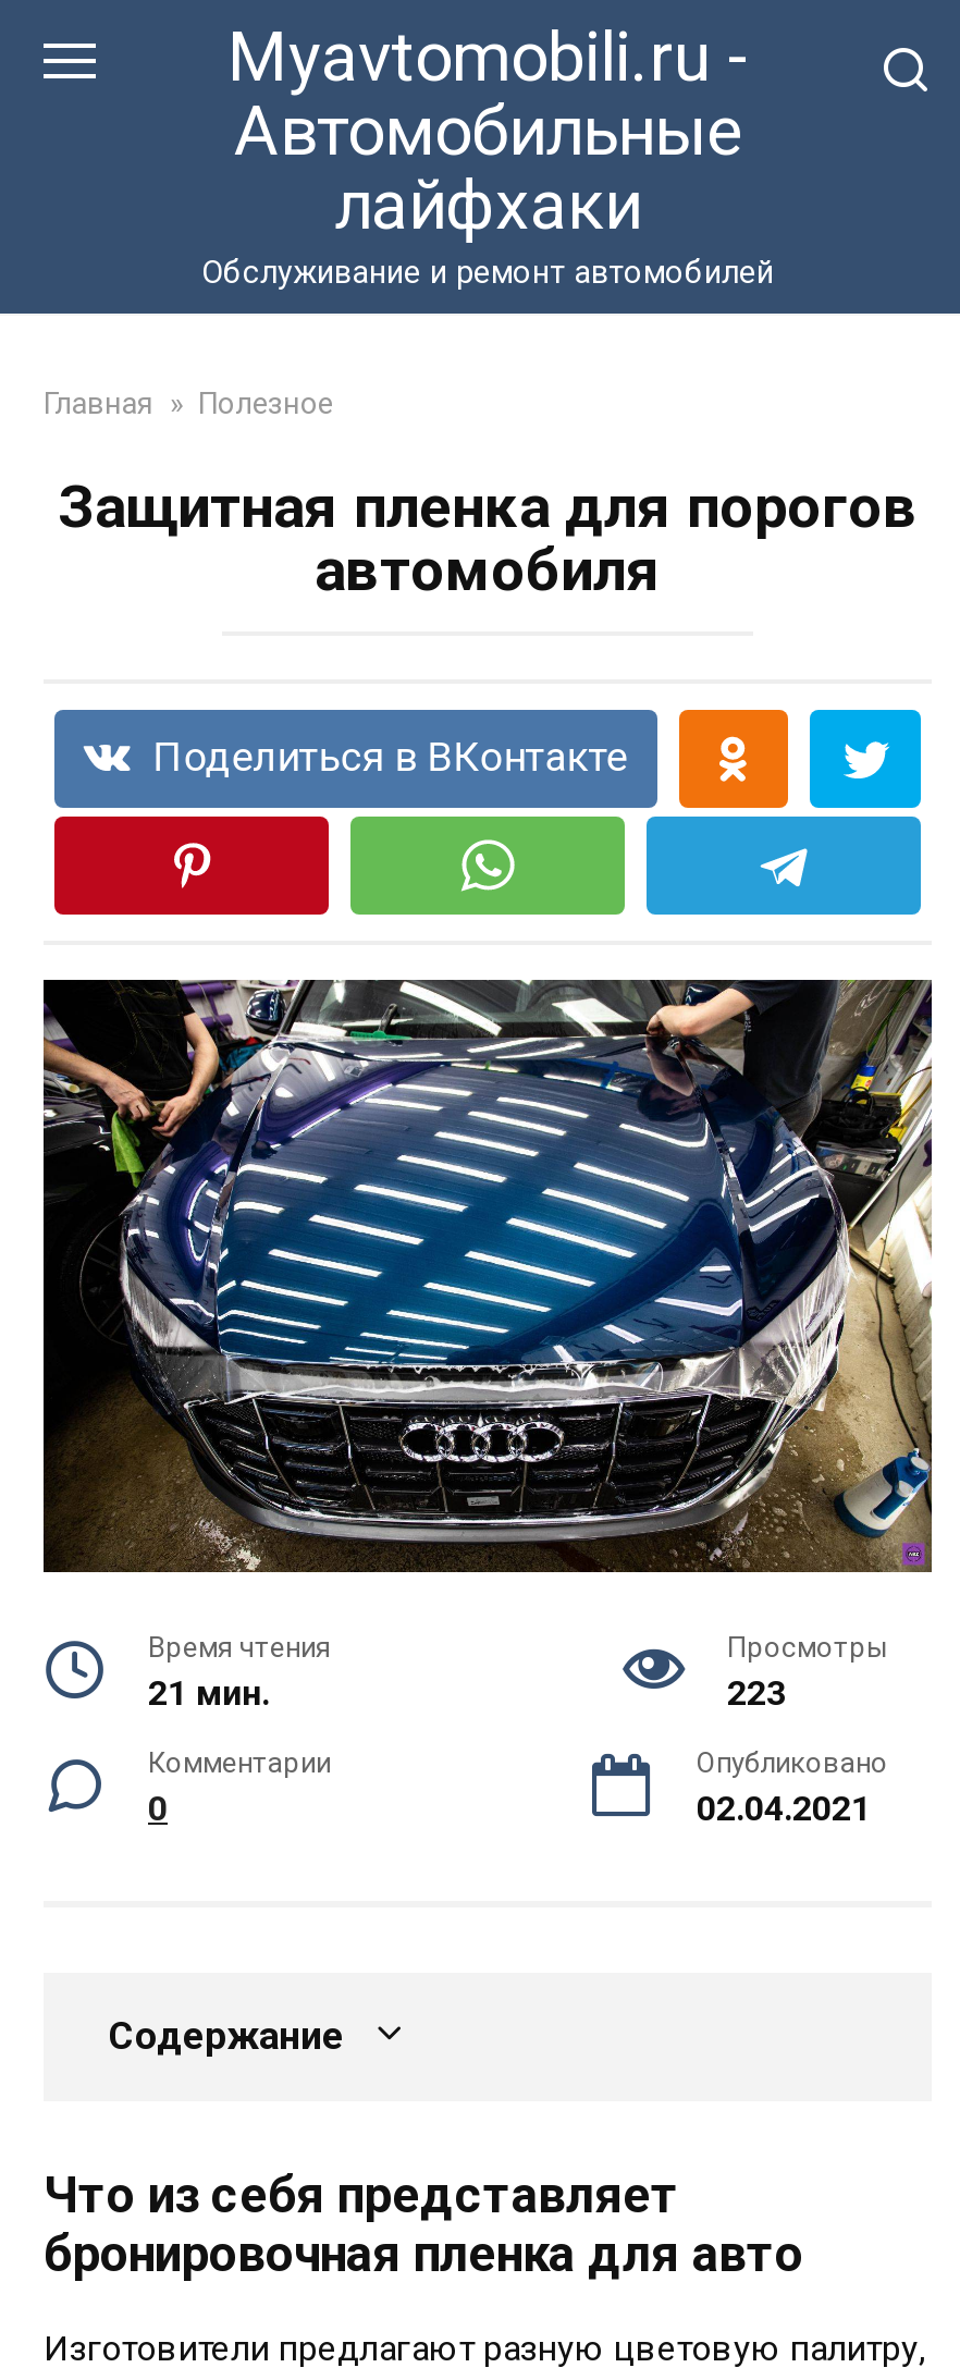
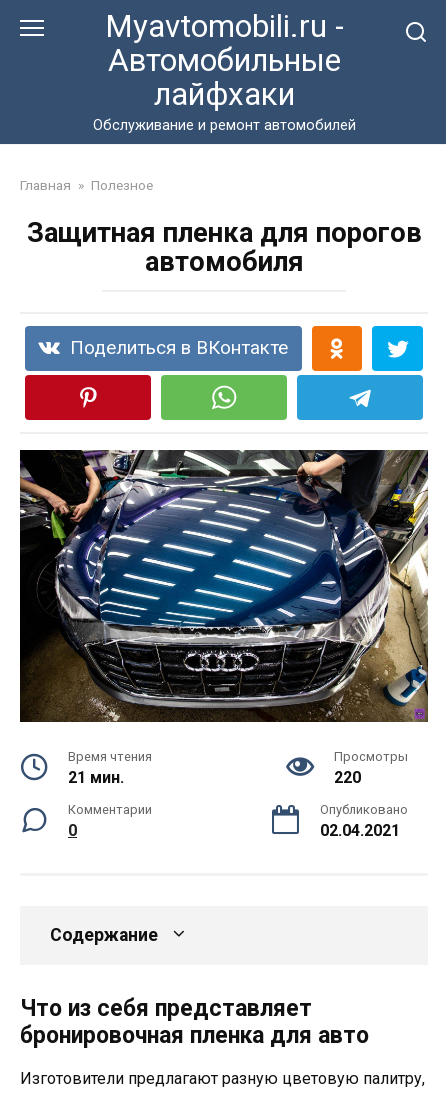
[727,1672,786,1714] 223 -> [334,768,361,787] 220

